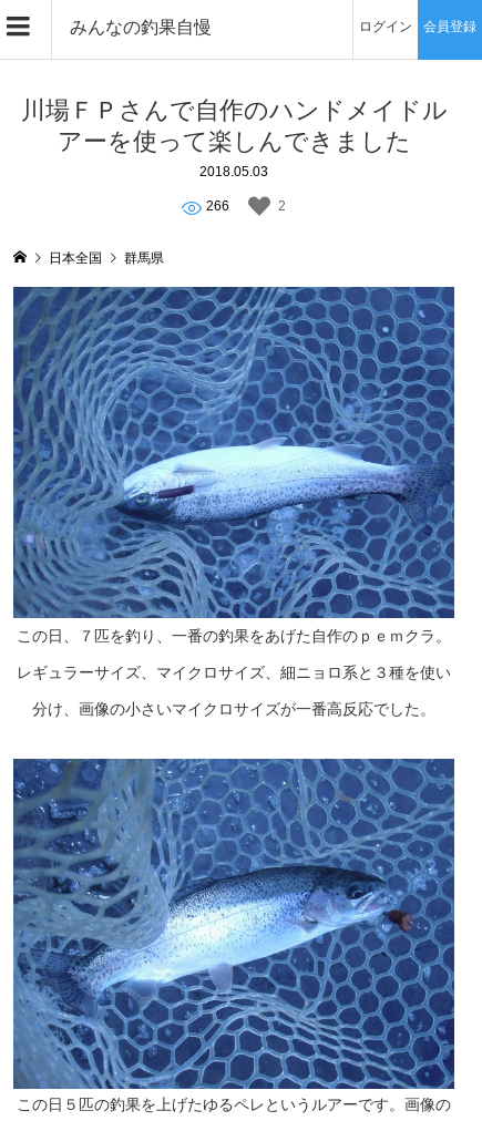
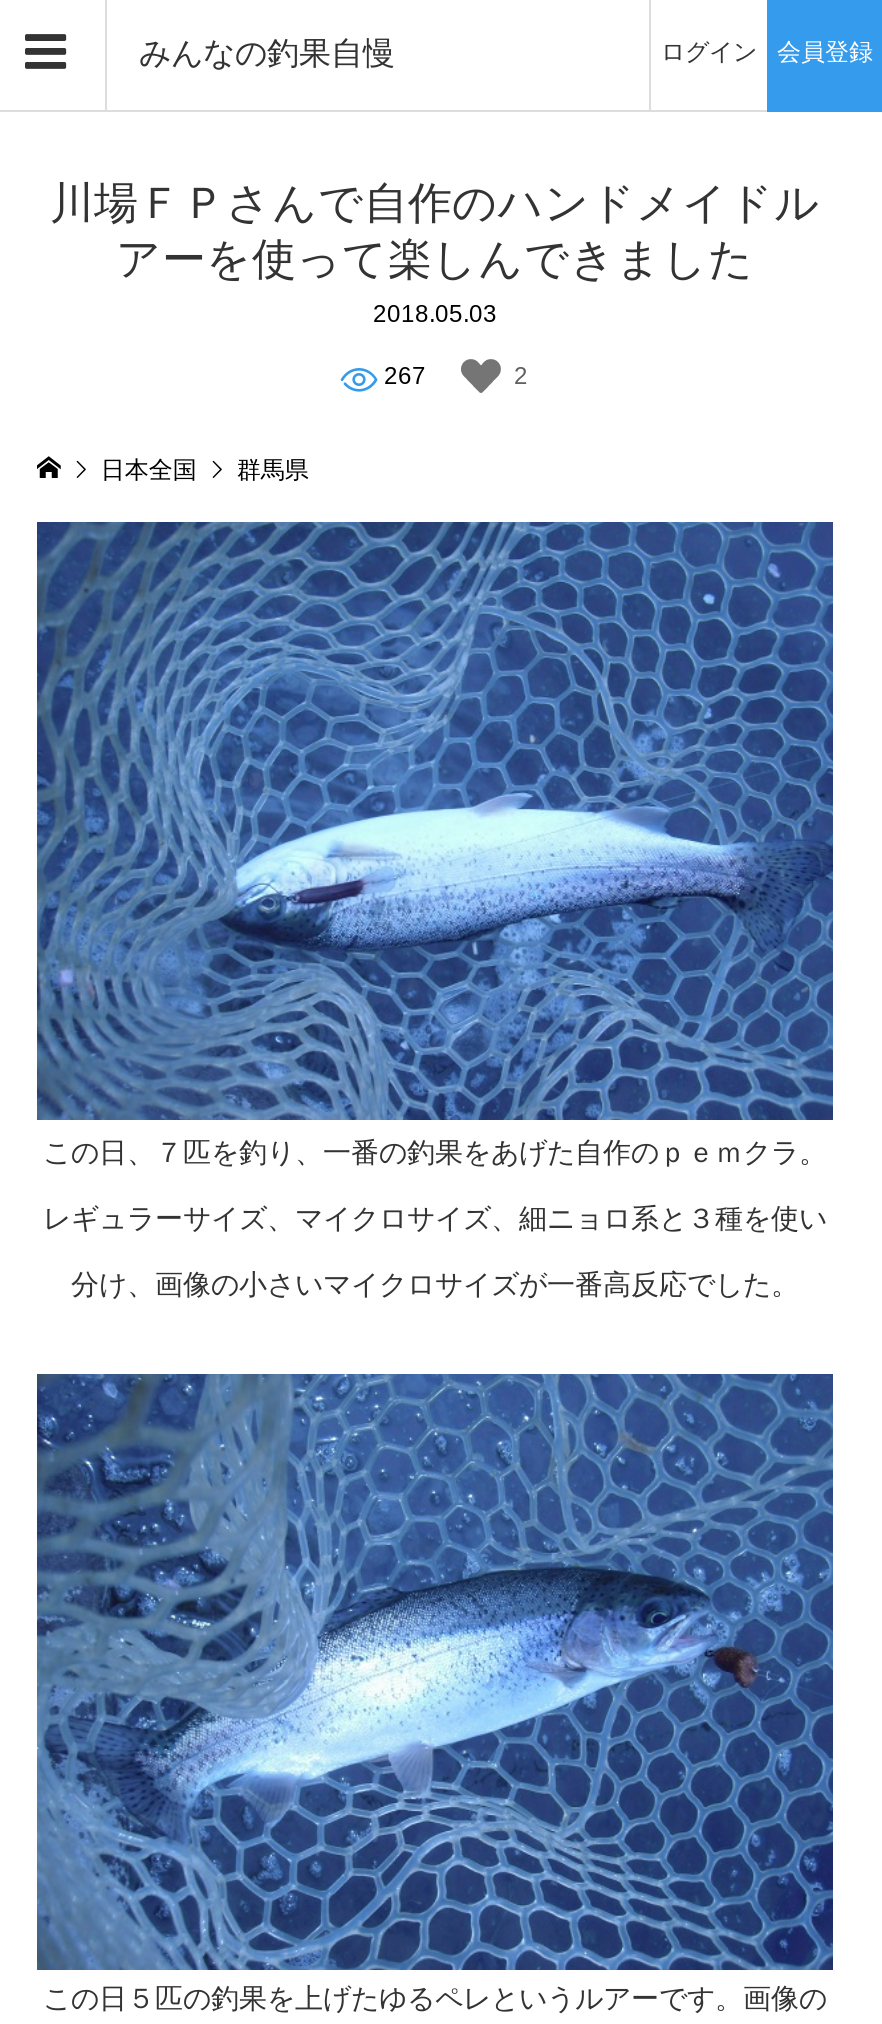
[206,198,229,213] 266 -> [384,361,426,389] 267

